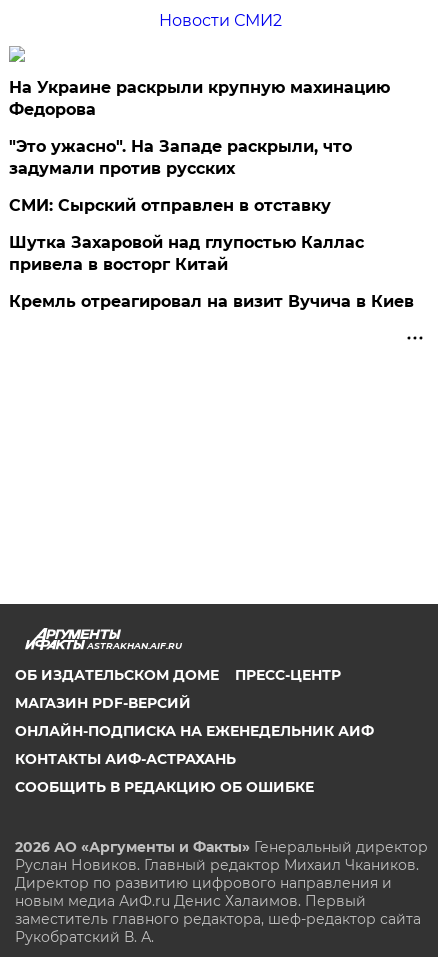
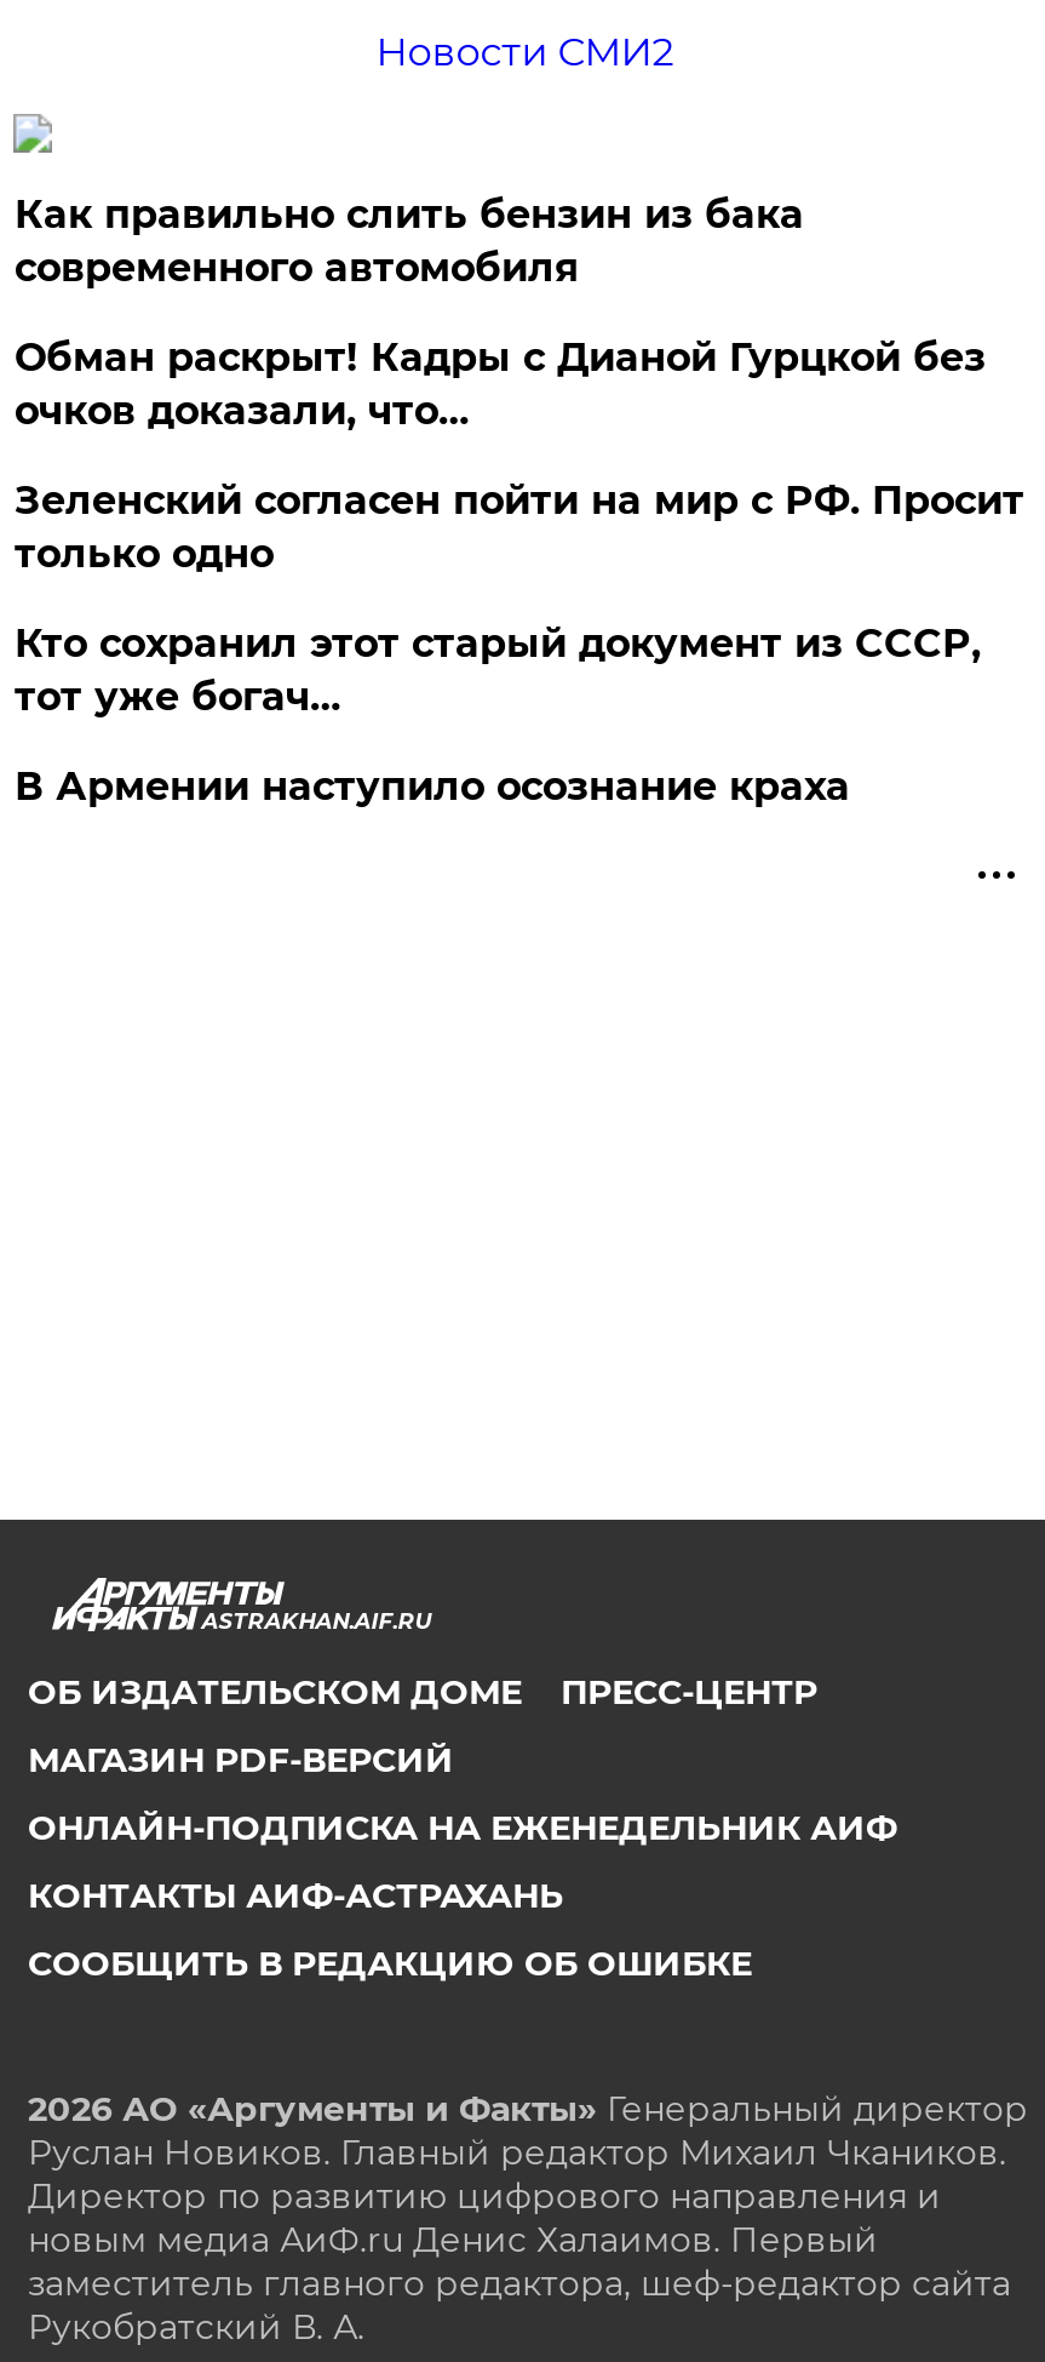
[9,77,390,118] На Украине раскрыли крупную махинацию | Федорова -> [14,191,804,291] Как правильно слить бензин из бака | современного автомобиля
[9,136,352,177] "Это ужасно". На Западе раскрыли, что | задумали против русских -> [14,334,985,434] Обман раскрыт! Кадры с Дианой Гурцкой без | очков доказали, что…
[9,195,331,214] СМИ: Сырский отправлен в отставку -> [14,477,1024,577] Зеленский согласен пойти на мир с РФ. Просит | только одно
[9,232,364,273] Шутка Захаровой над глупостью Каллас | привела в восторг Китай -> [14,620,981,720] Кто сохранил этот старый документ из СССР, | тот уже богач…
[9,291,414,310] Кремль отреагировал на визит Вучича в Киев -> [14,763,850,810] В Армении наступило осознание краха

